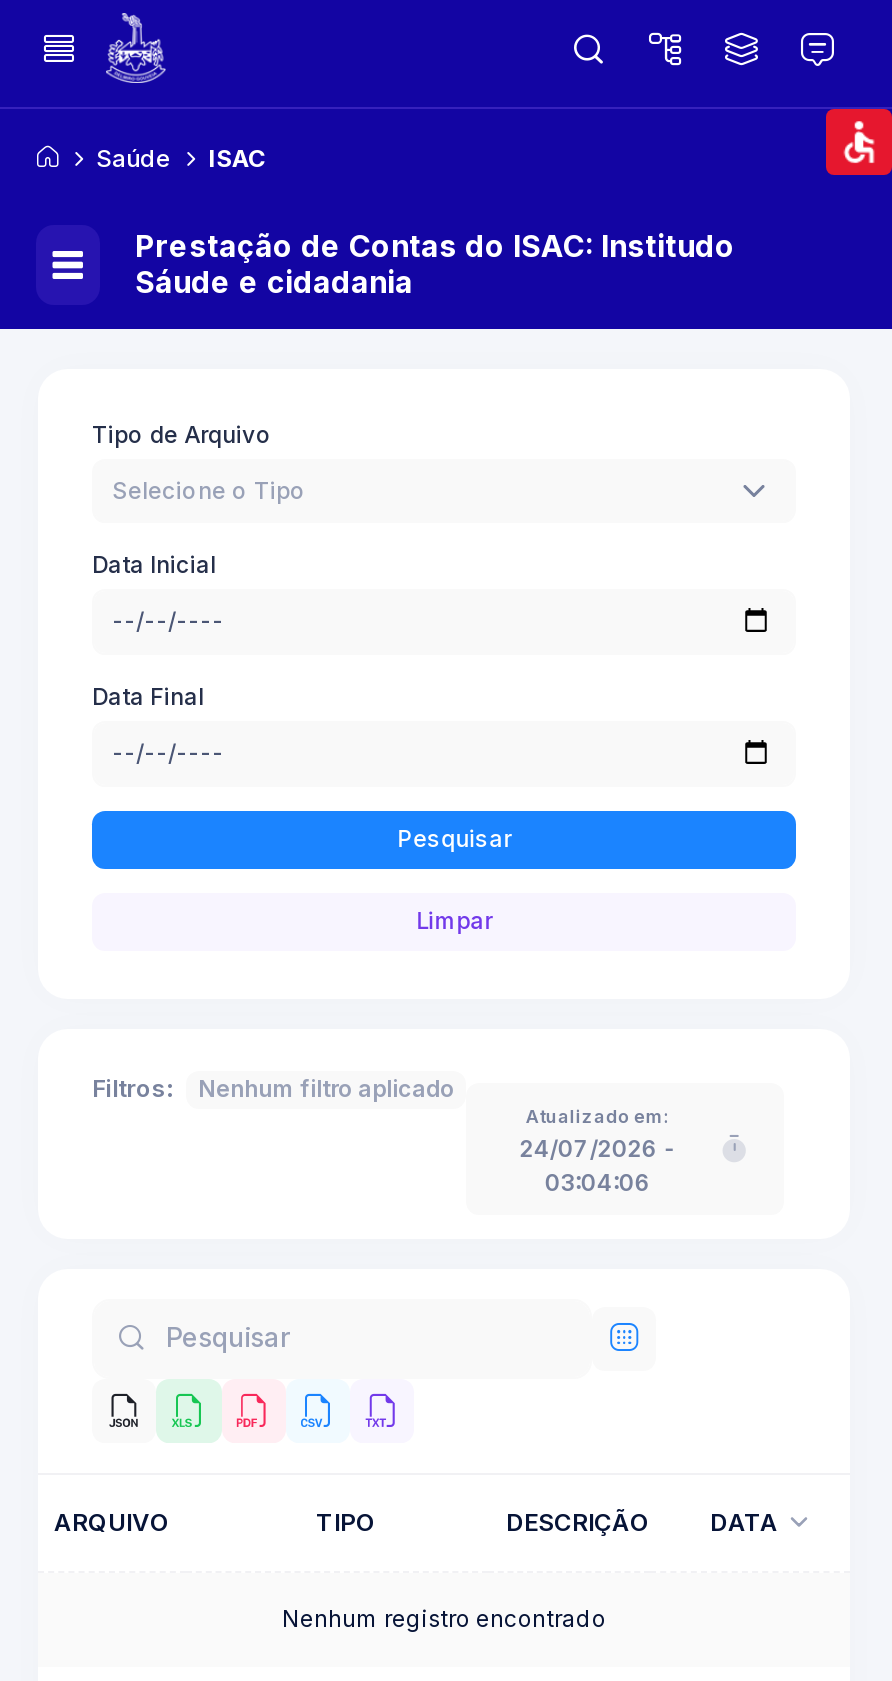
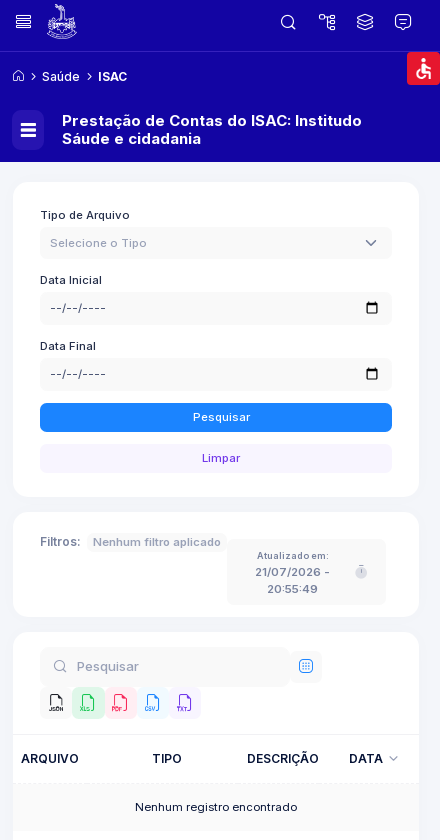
[520,1134,676,1162] 24/07/2026 - -> [255,564,330,578] 21/07/2026 -
[545,1168,651,1196] 03:04:06 -> [267,581,318,595] 20:55:49

